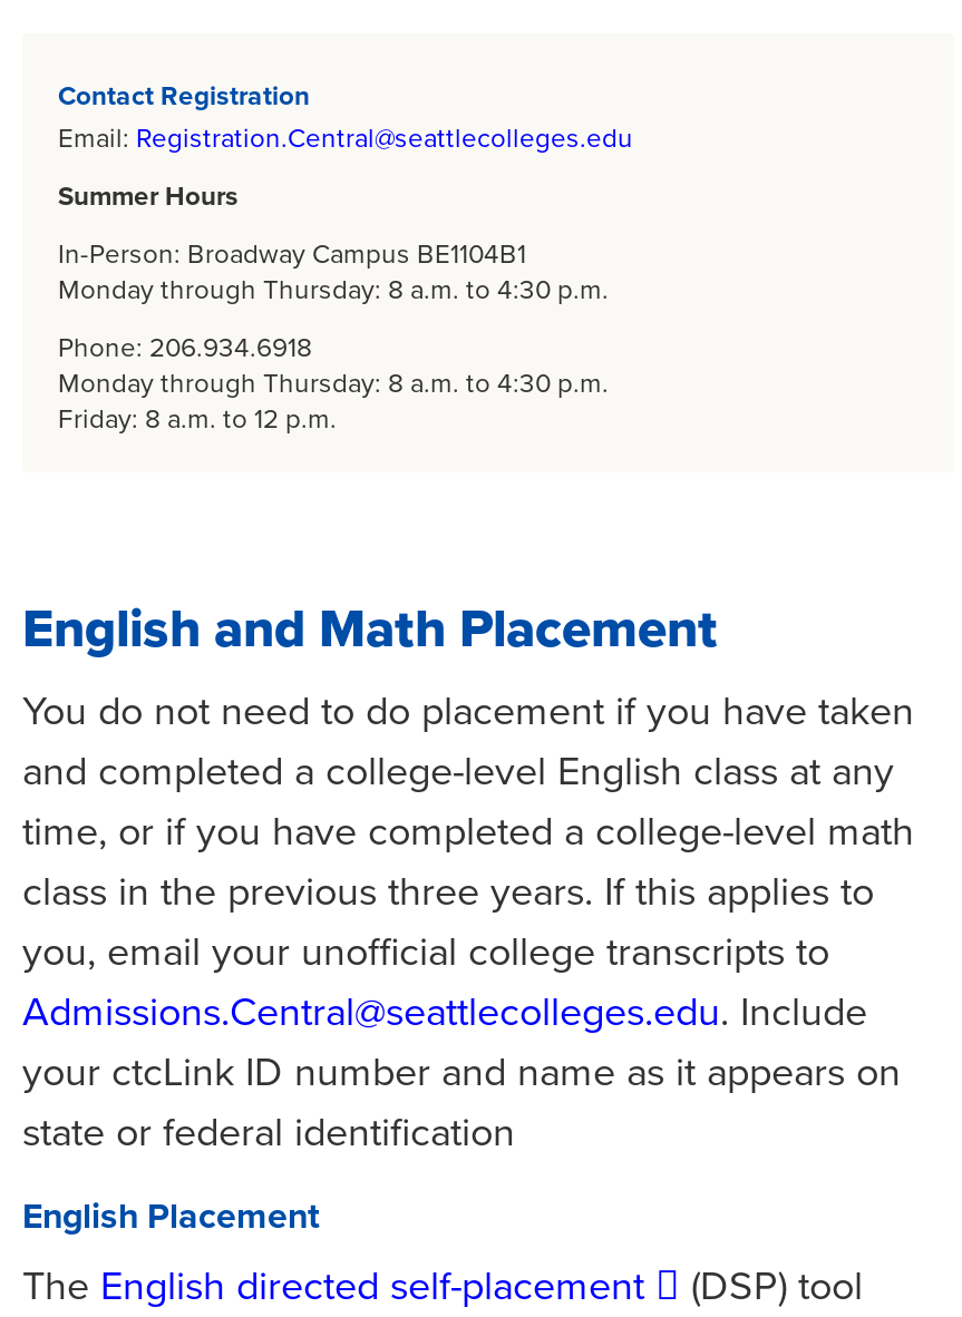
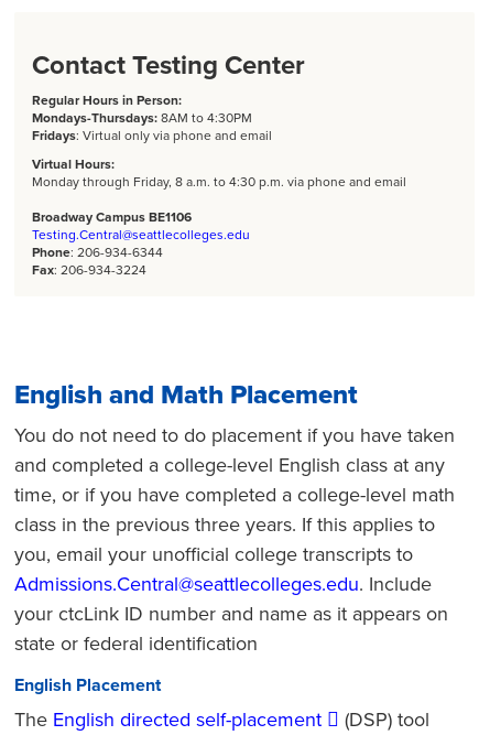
[58,79,633,435] Contact Registration | Email: Registration.Central@seattlecolleges.edu | Summer Hours | In-Person: Broadway Campus BE1104B1 | Monday through Thursday: 8 a.m. to 4:30 p.m. | Phone: 206.934.6918 | Monday through Thursday: 8 a.m. to 4:30 p.m. | Friday: 8 a.m. to 12 p.m. -> [32,49,406,277] Contact Testing Center | Regular Hours in Person: | Mondays-Thursdays: 8AM to 4:30PM | Fridays: Virtual only via phone and email | Virtual Hours: | Monday through Friday, 8 a.m. to 4:30 p.m. via phone and email | Broadway Campus BE1106 | Testing.Central@seattlecolleges.edu | Phone: 206-934-6344 | Fax: 206-934-3224

